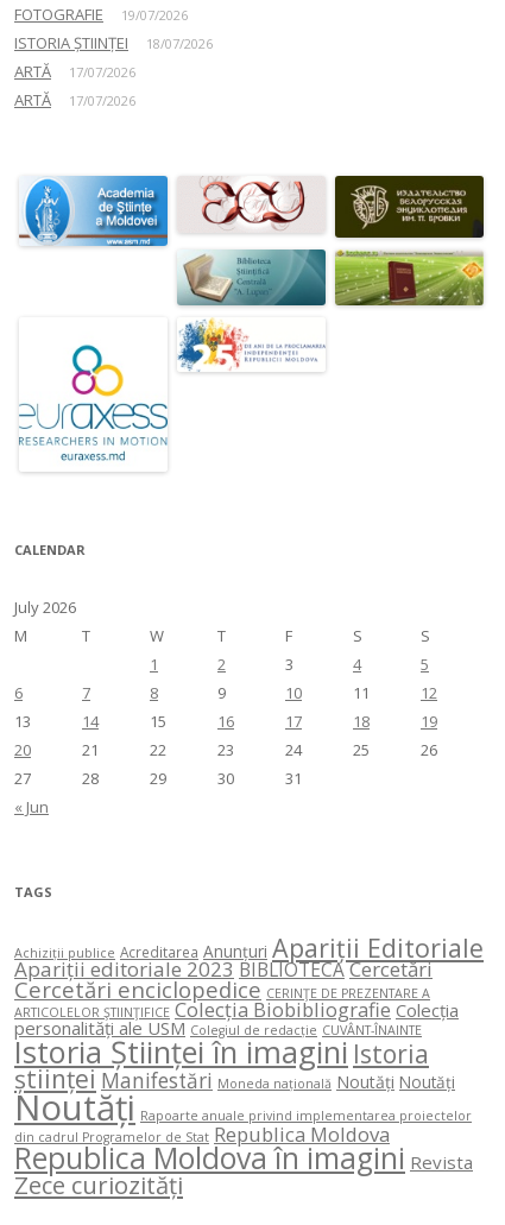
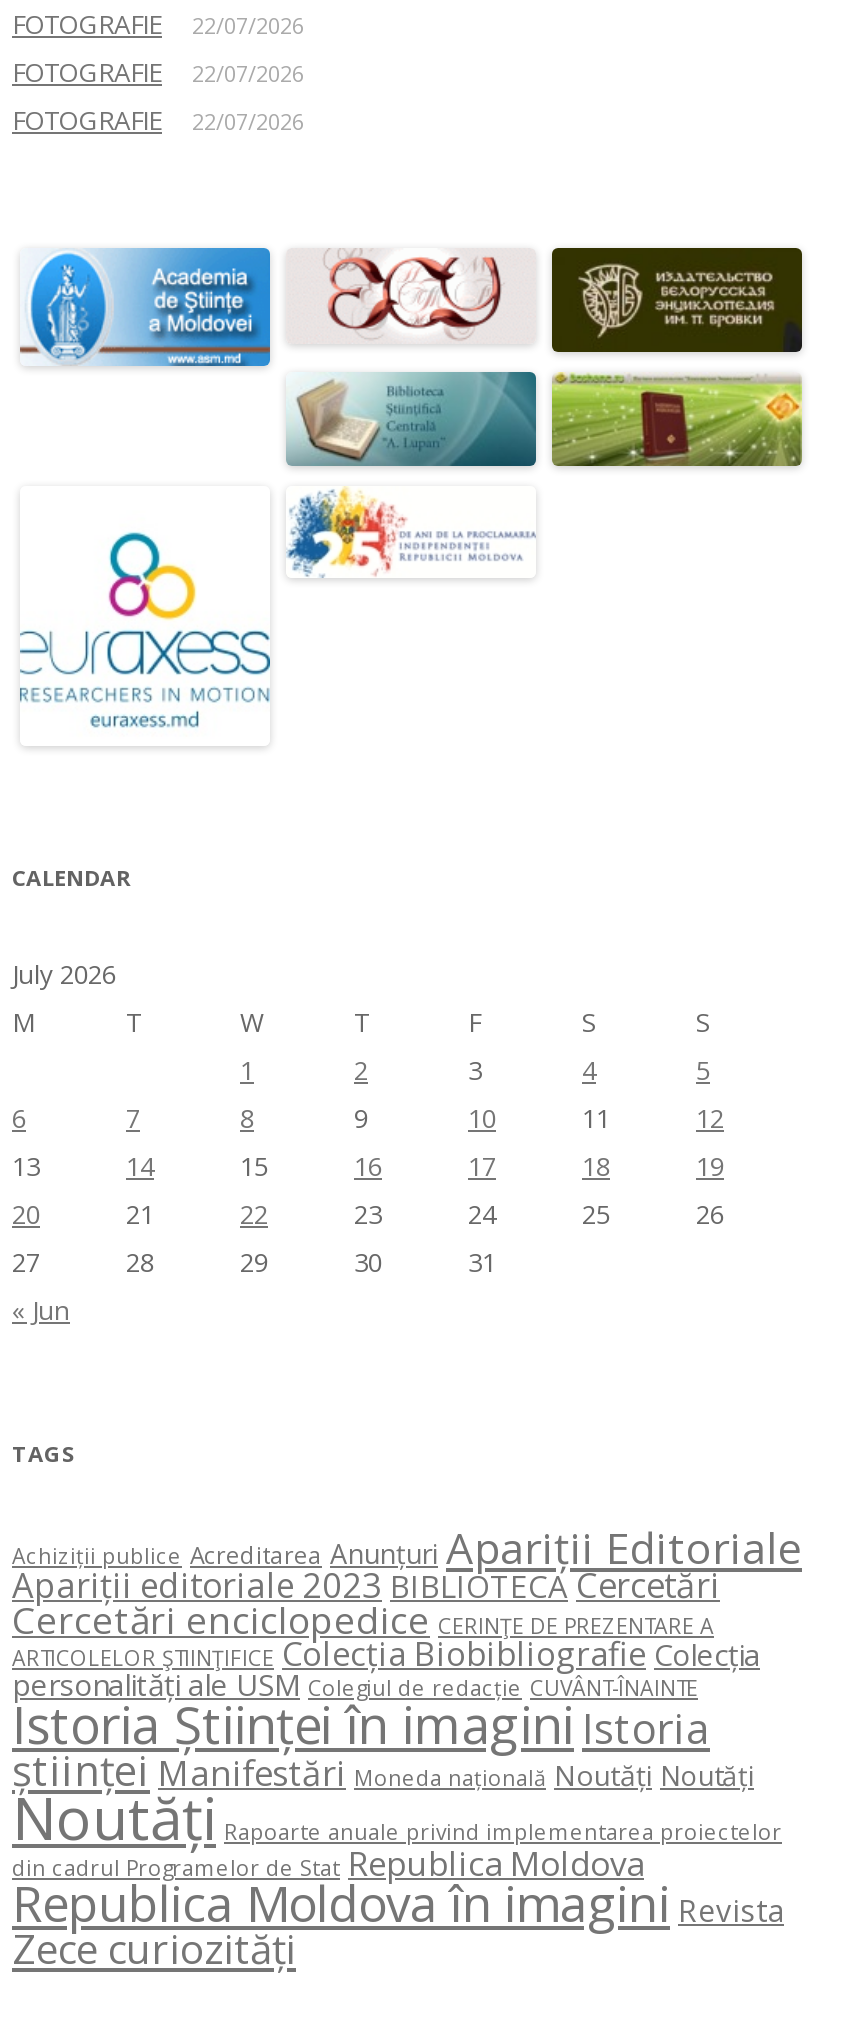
[14,6,213,111] 19/07/2026 | ISTORIA ȘTIINȚEI | 18/07/2026 | ARTĂ | 17/07/2026 | ARTĂ | 17/07/2026 -> [12,10,304,138] 22/07/2026 | FOTOGRAFIE | 22/07/2026 | FOTOGRAFIE | 22/07/2026

